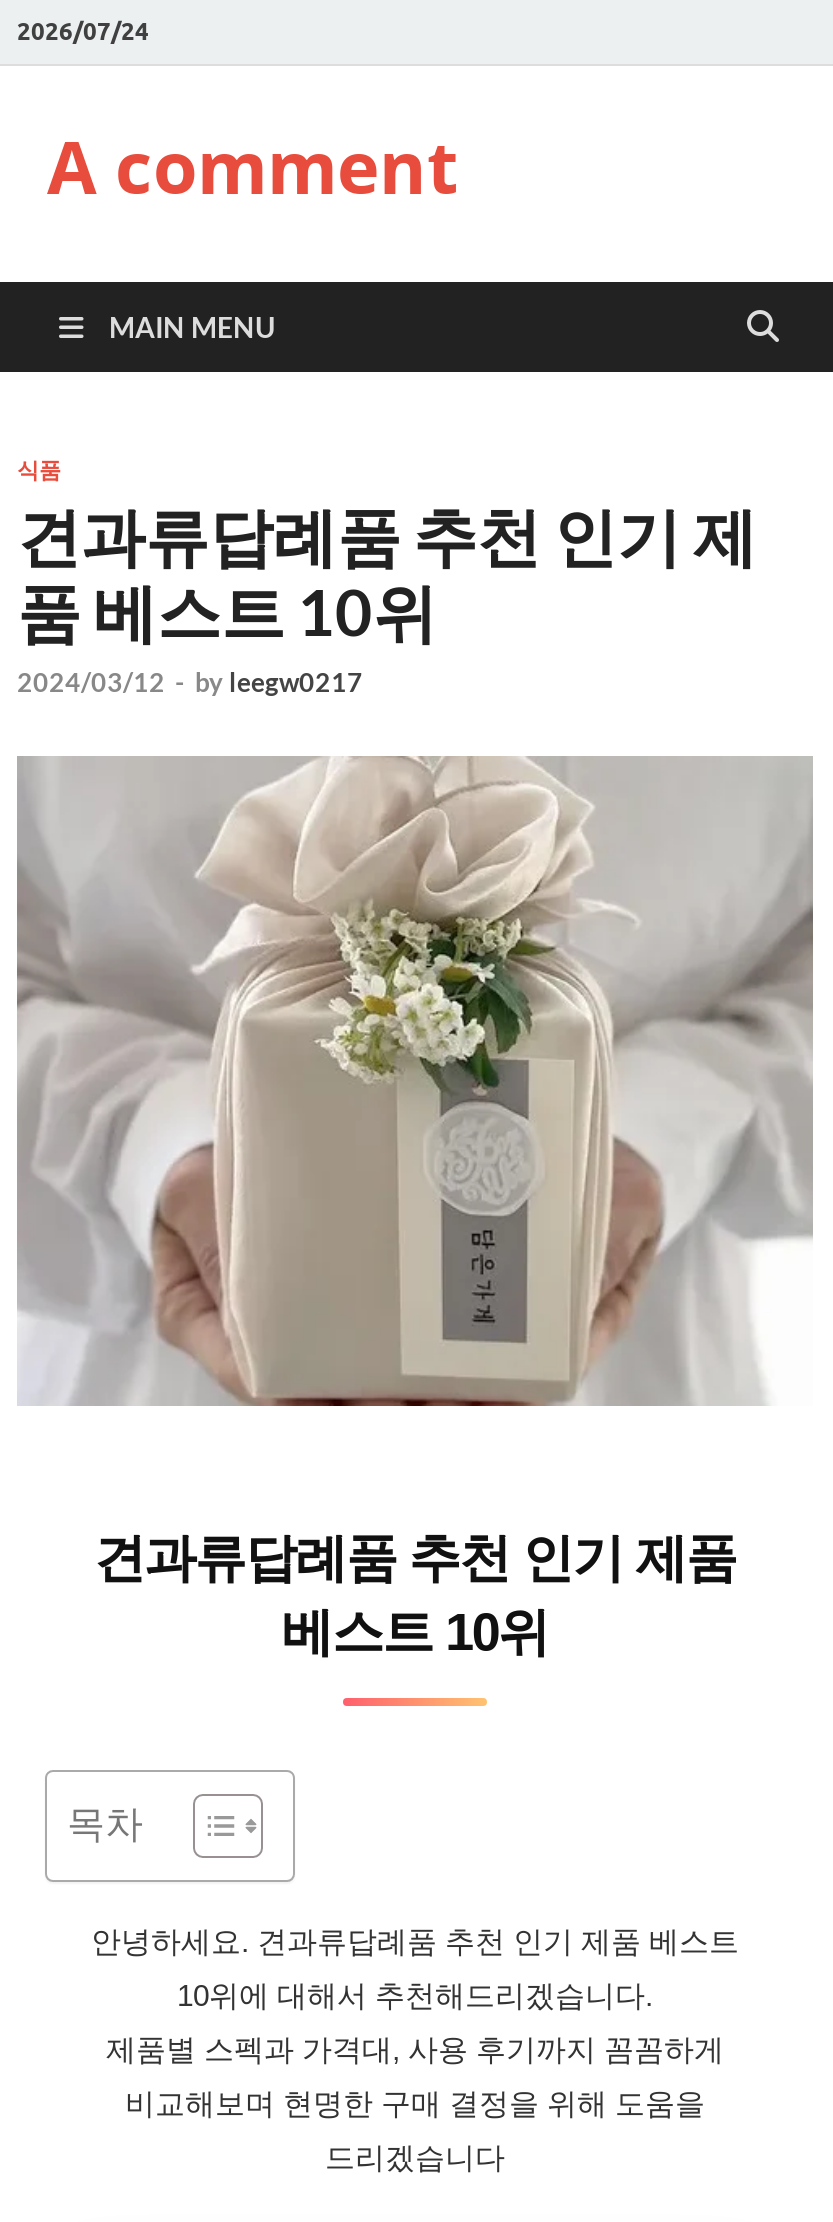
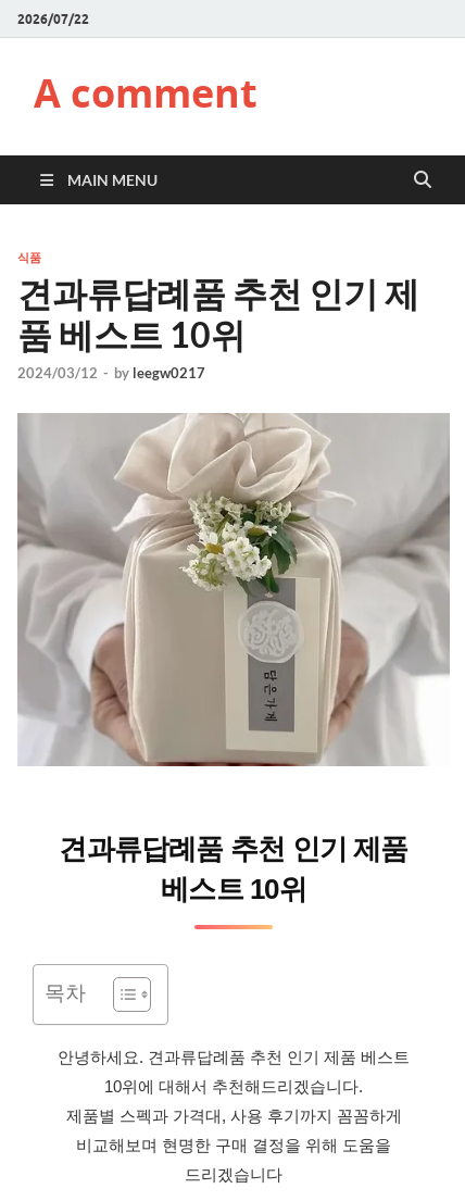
[17,15,149,45] 2026/07/24 -> [17,10,89,27] 2026/07/22

